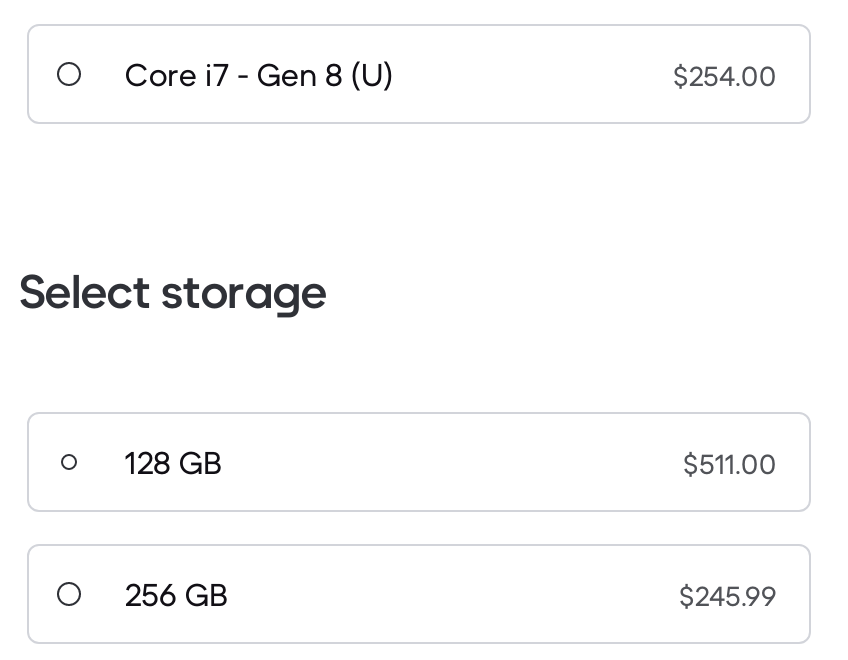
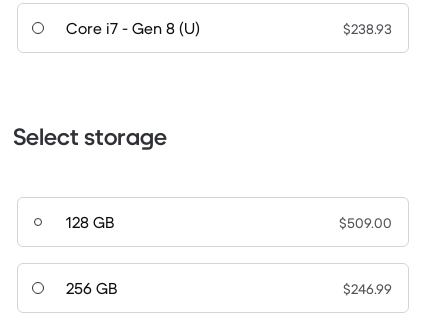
[673,59,777,95] $254.00 -> [343,20,392,38] $238.93
[683,447,777,483] $511.00 -> [339,214,392,232] $509.00
[679,579,777,615] $245.99 -> [343,280,392,298] $246.99

